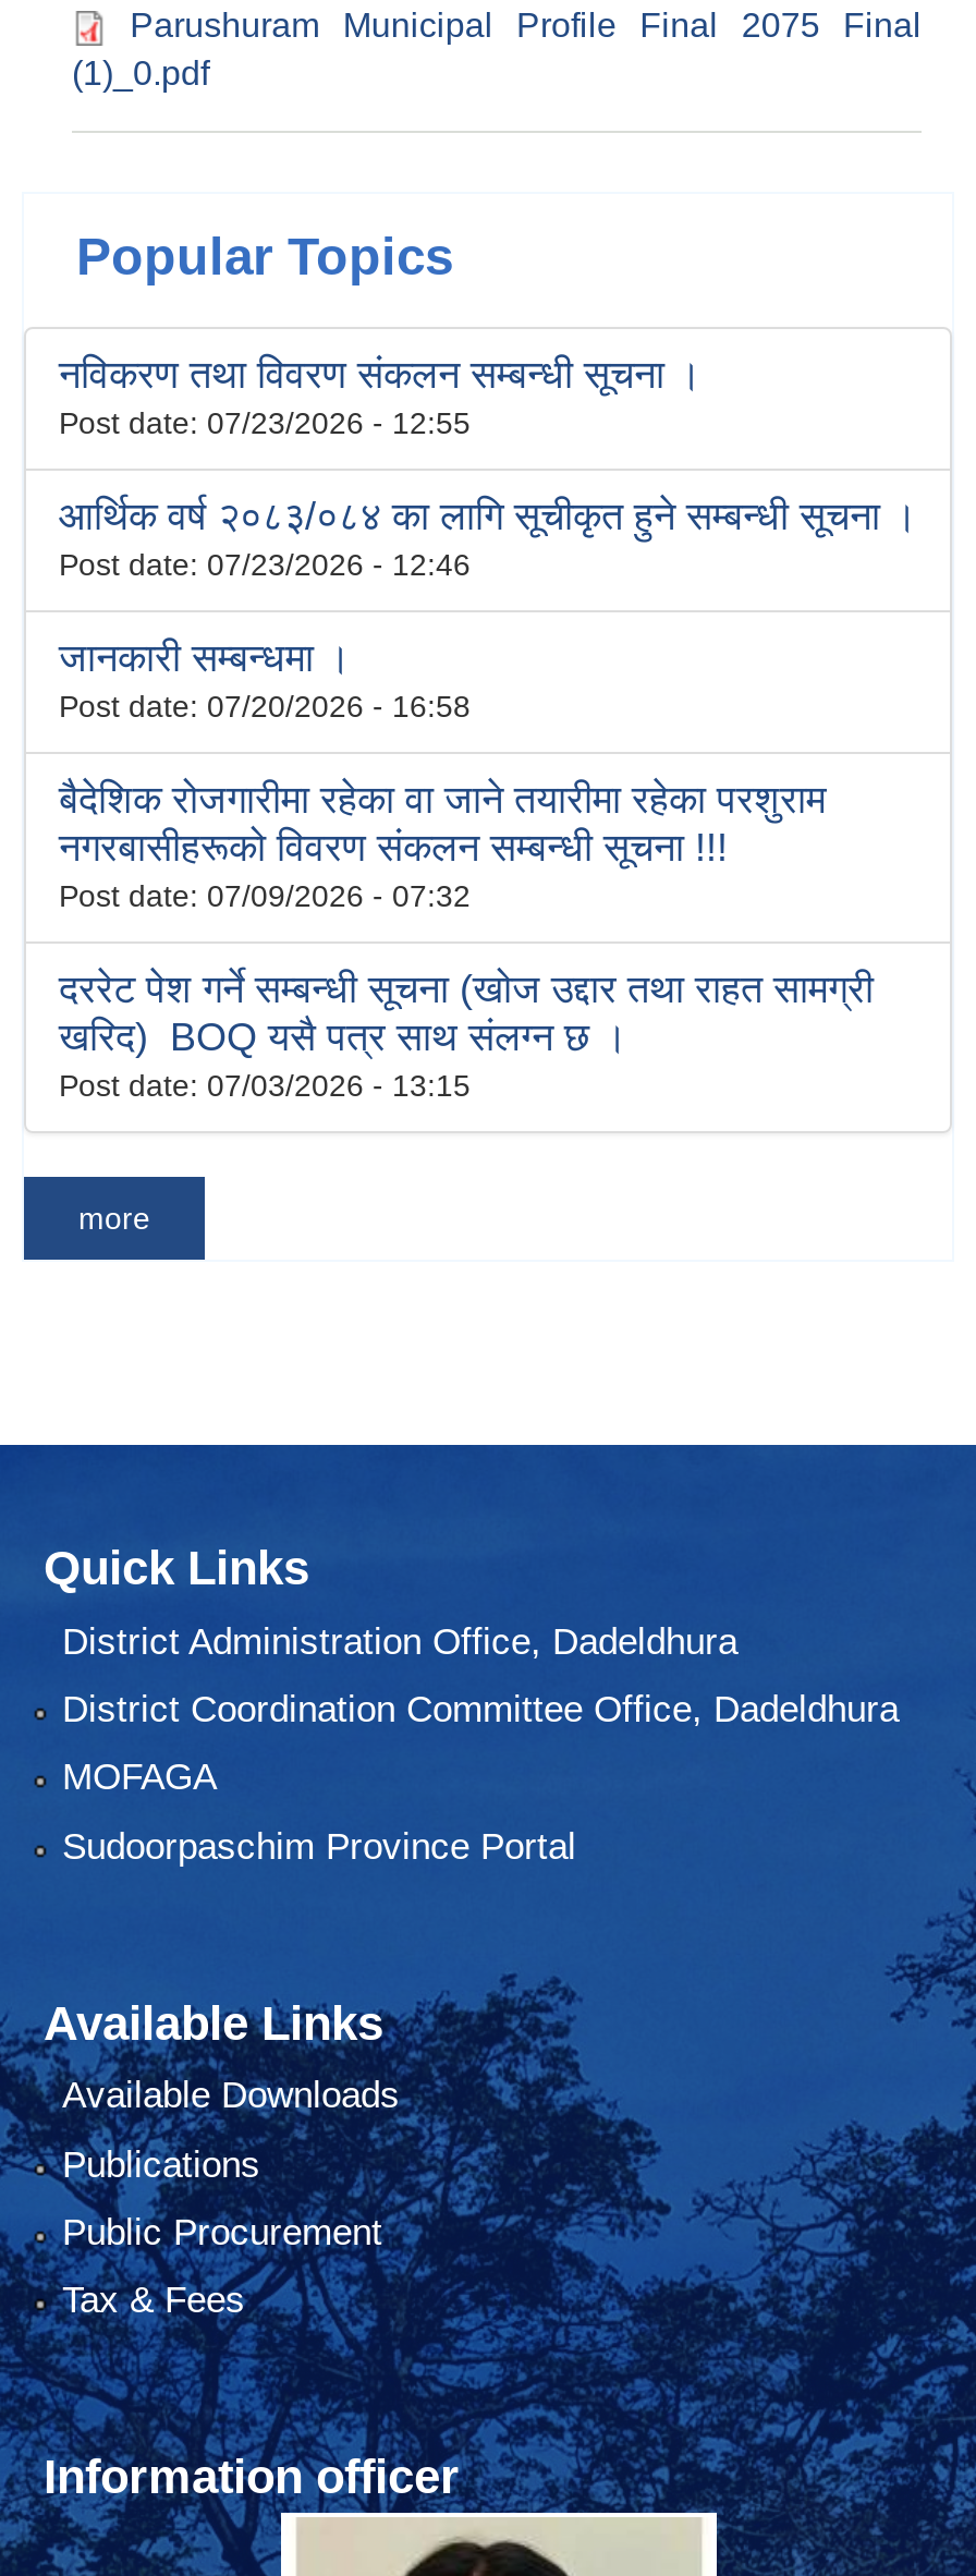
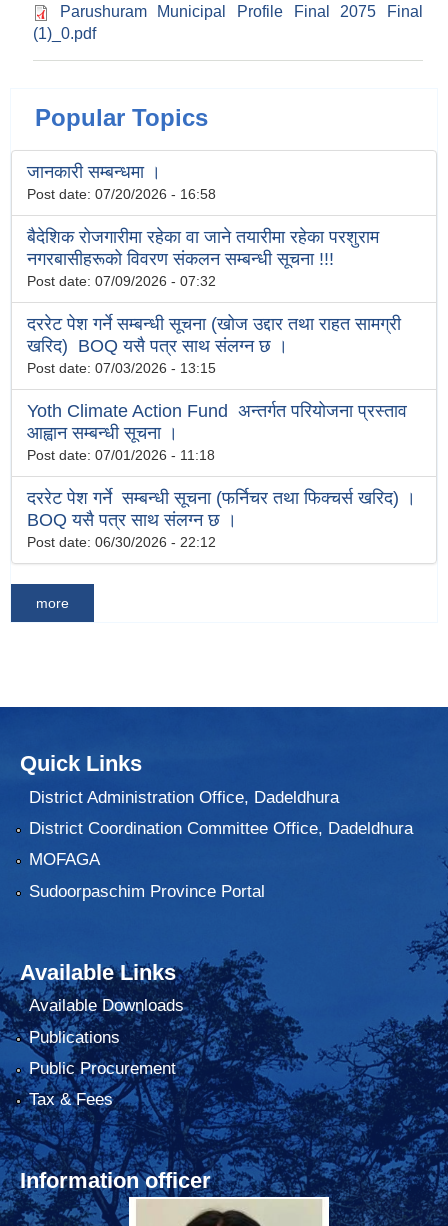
[59,354,917,583] नविकरण तथा विवरण संकलन सम्बन्धी सूचना । | Post date: 07/23/2026 - 12:55 | आर्थिक वर्ष २०८३/०८४ का लागि सूचीकृत हुने सम्बन्धी सूचना । | Post date: 07/23/2026 - 12:46 -> none
moved [59,637,874,1103] -> [27,162,401,376]: जानकारी सम्बन्धमा । | Post date: 07/20/2026 - 16:58 | बैदेशिक रोजगारीमा रहेका वा जाने तयारीमा रहेका परशुराम | नगरबासीहरूको विवरण संकलन सम्बन्धी सूचना !!! | Post date: 07/09/2026 - 07:32 | दररेट पेश गर्ने सम्बन्धी सूचना (खोज उद्दार तथा राहत सामग्री | खरिद) BOQ यसै पत्र साथ संलग्‍न छ । | Post date: 07/03/2026 - 13:15
none -> [27,401,416,550] Yoth Climate Action Fund अन्तर्गत परियोजना प्रस्ताव | आह्वान सम्बन्धी सूचना । | Post date: 07/01/2026 - 11:18 | दररेट पेश गर्ने सम्बन्धी सूचना (फर्निचर तथा फिक्‍चर्स खरिद) । | BOQ यसै पत्र साथ संलग्‍न छ । | Post date: 06/30/2026 - 22:12

